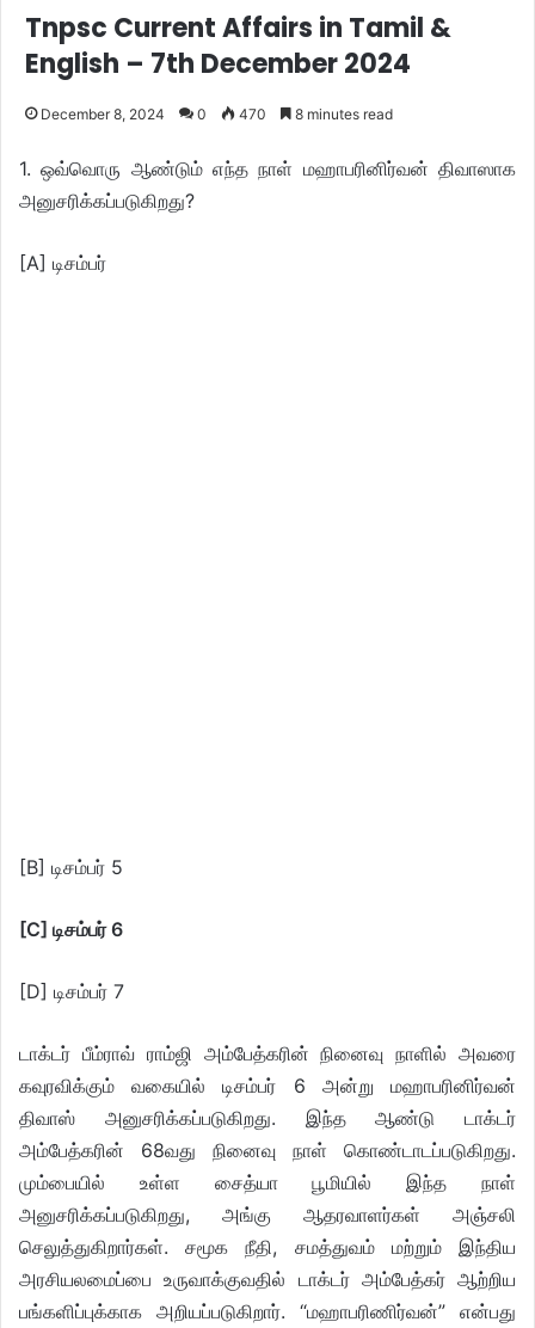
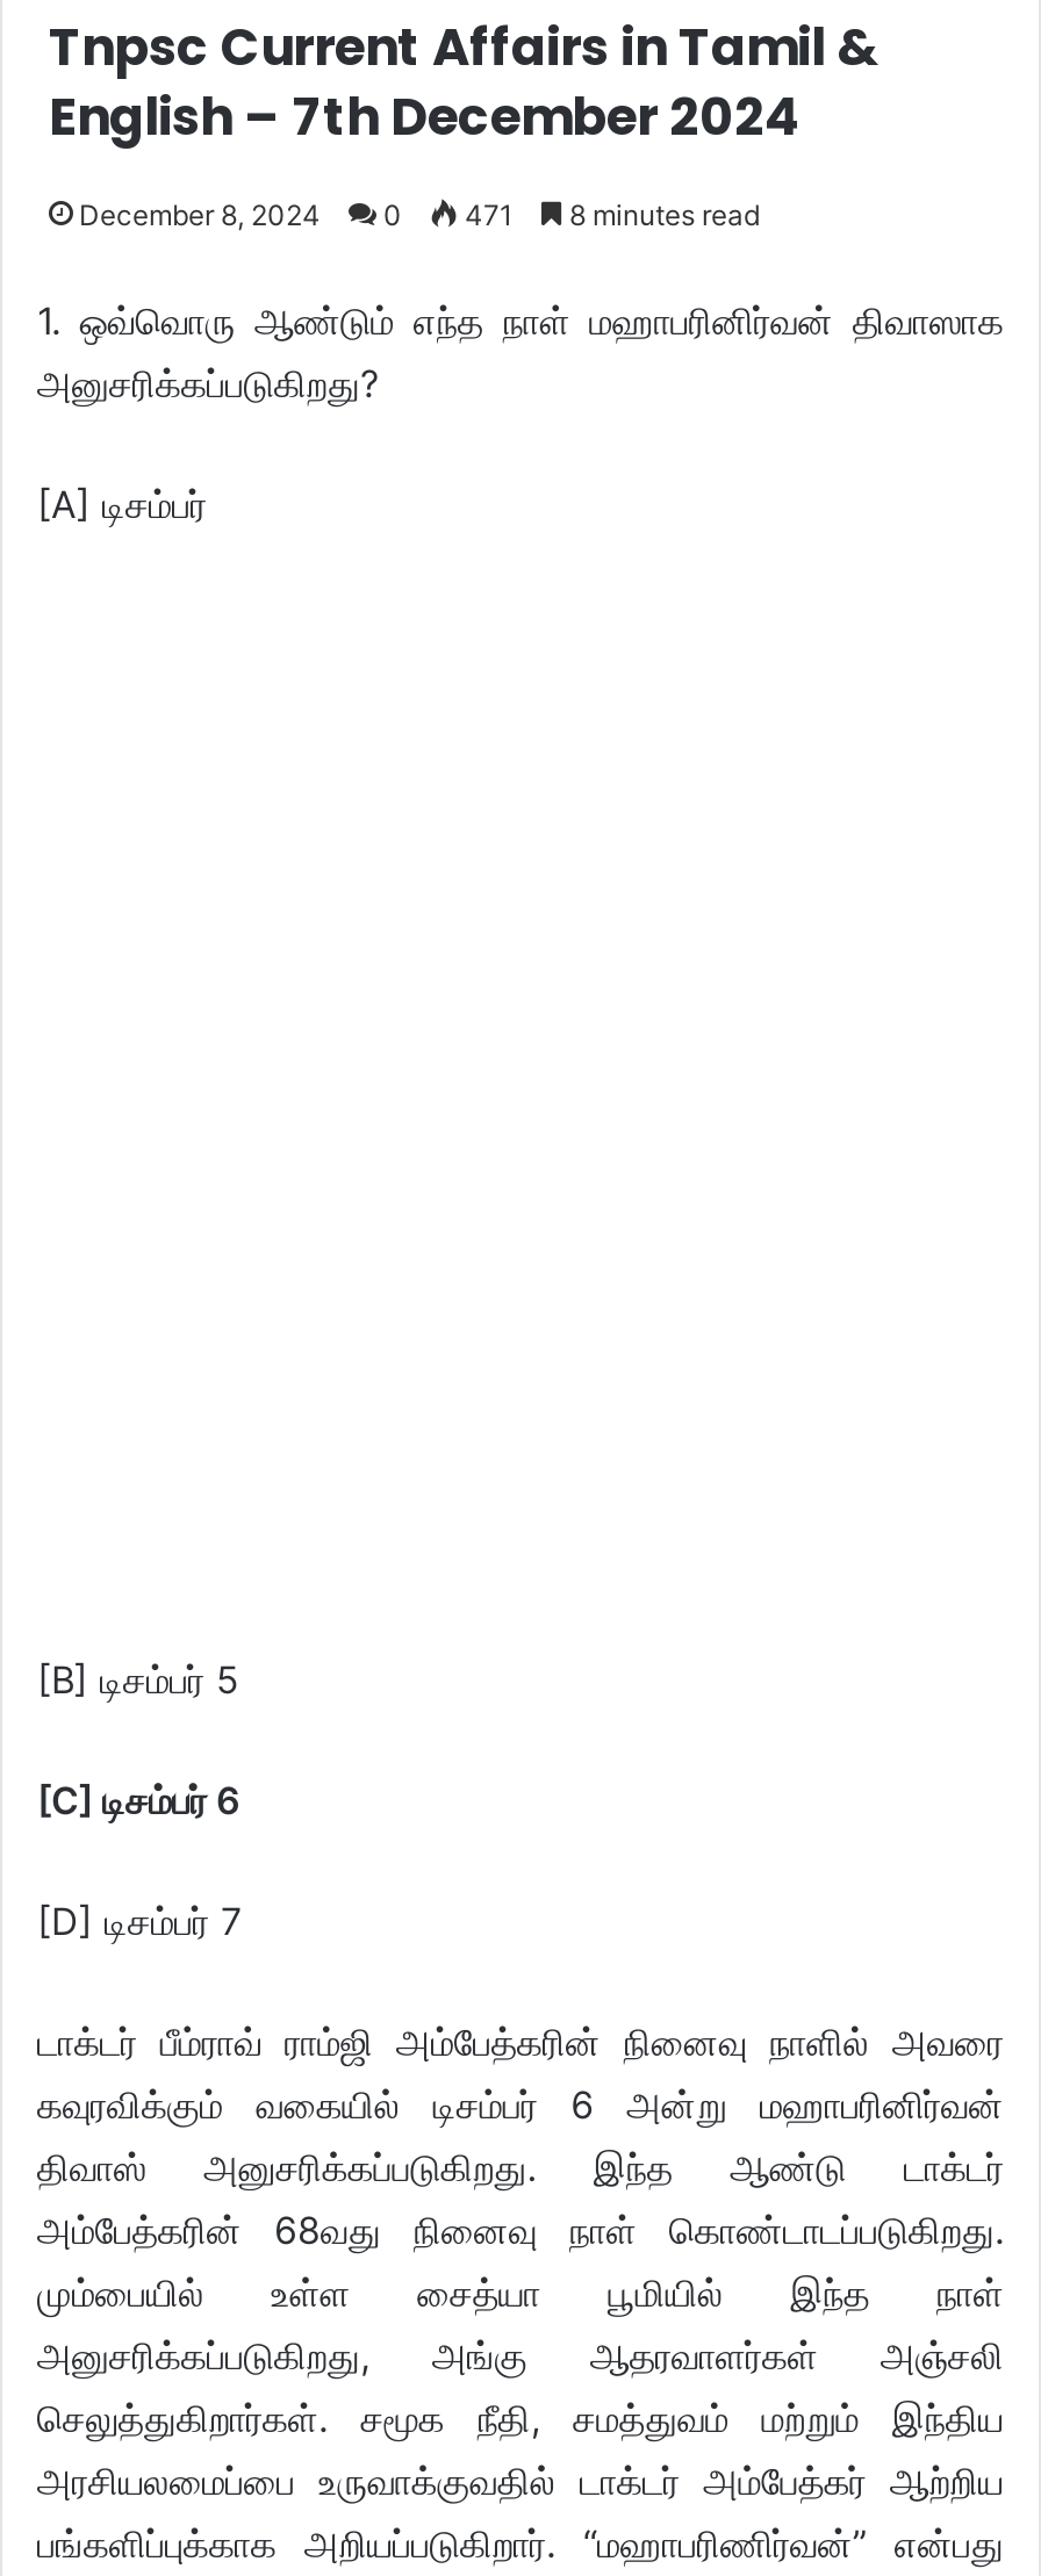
[41,105,393,123] December 8, 2024 0 470 8 minutes read -> [79,197,760,232] December 8, 2024 0 471 8 minutes read

